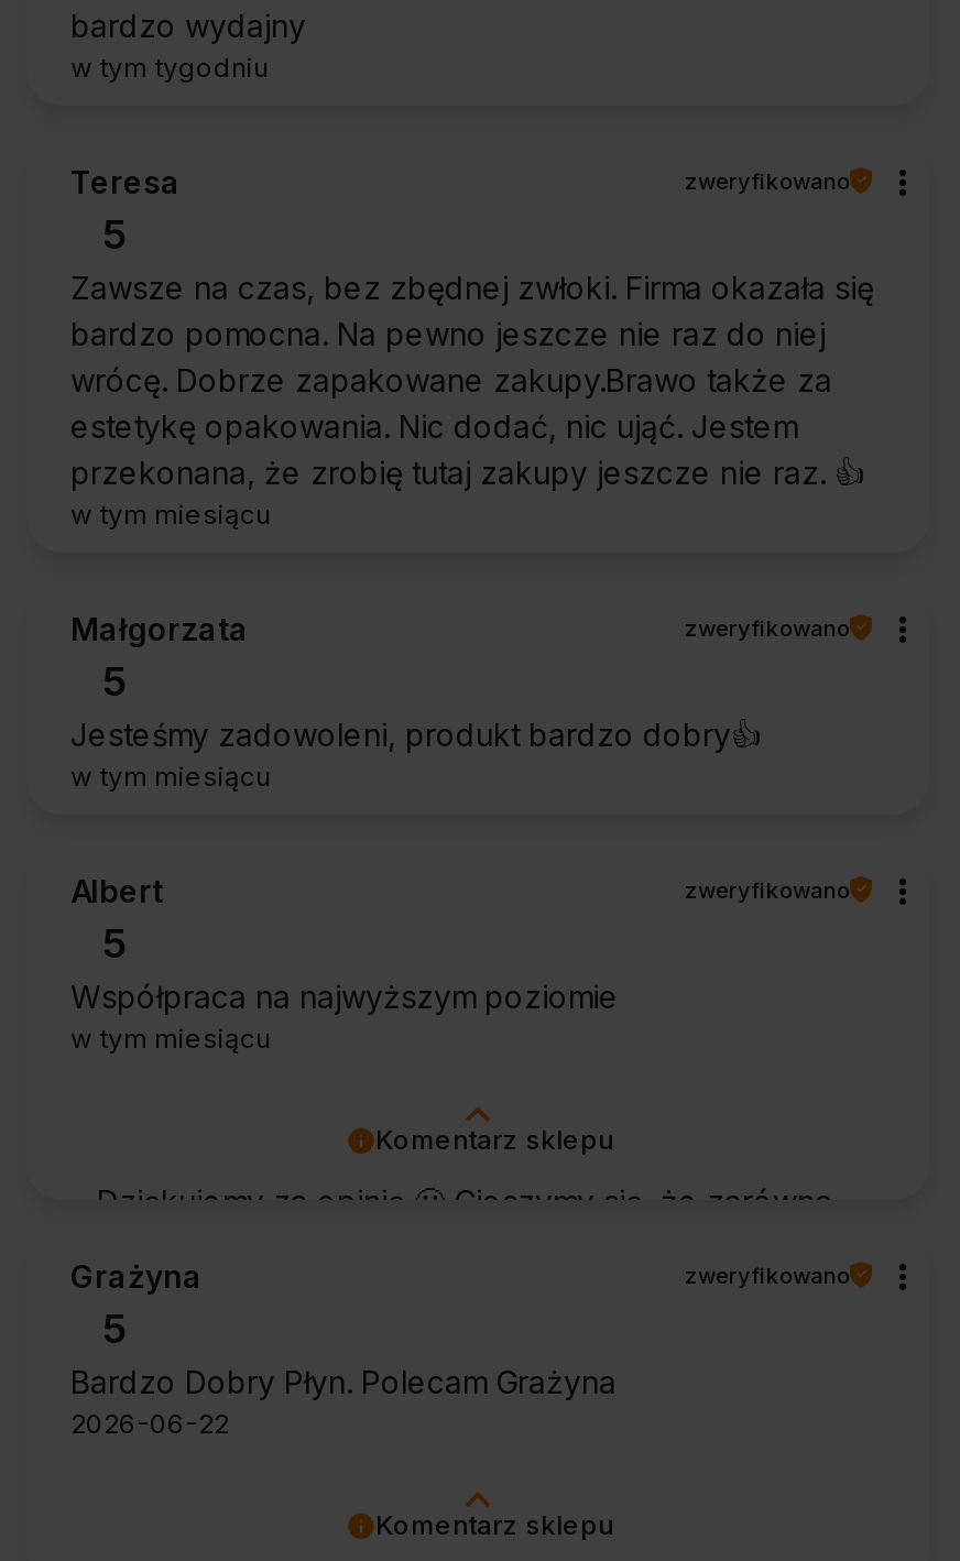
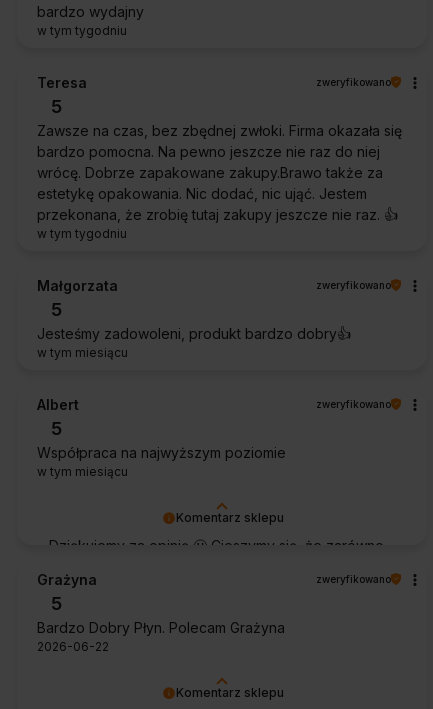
[70,497,271,530] w tym miesiącu -> [37,226,127,241] w tym tygodniu

